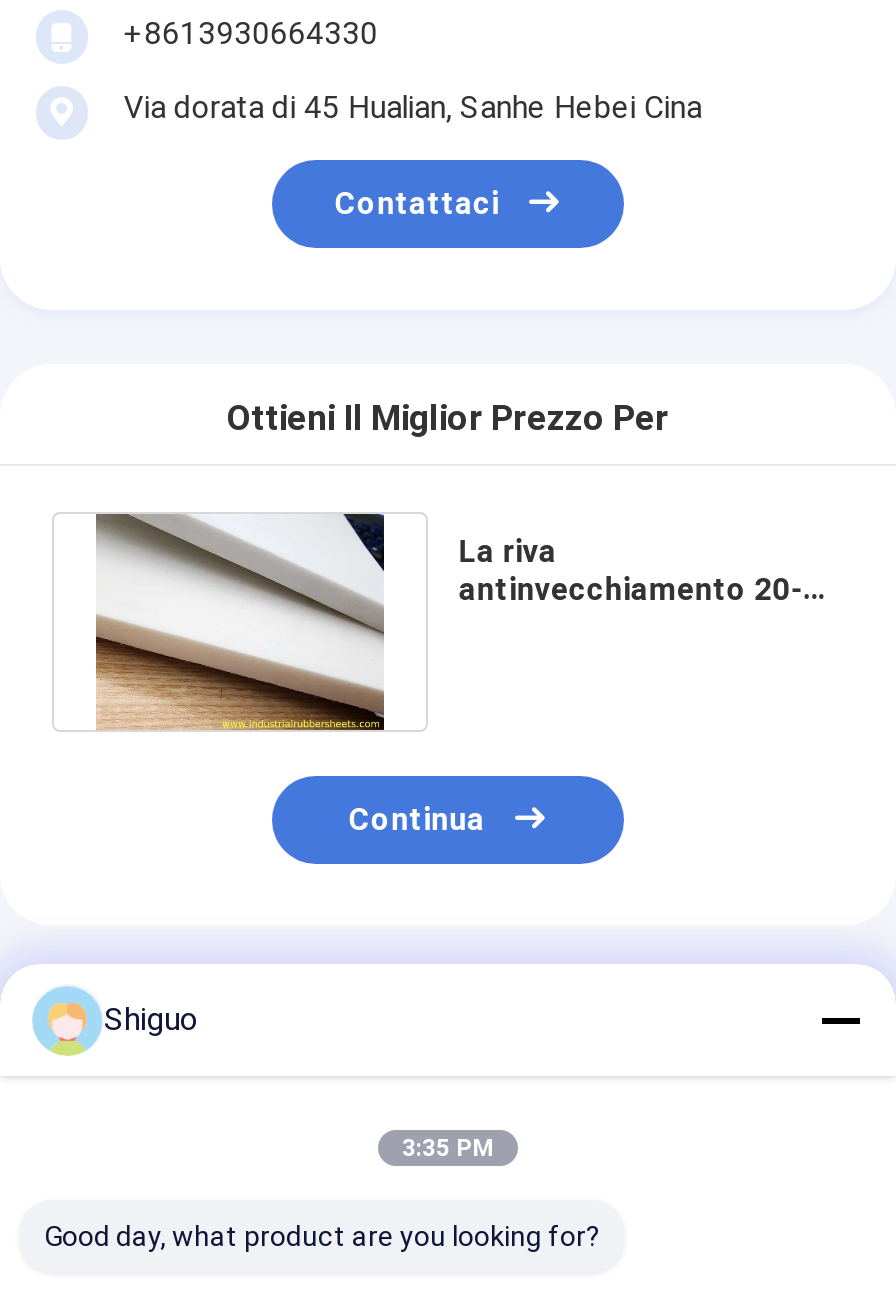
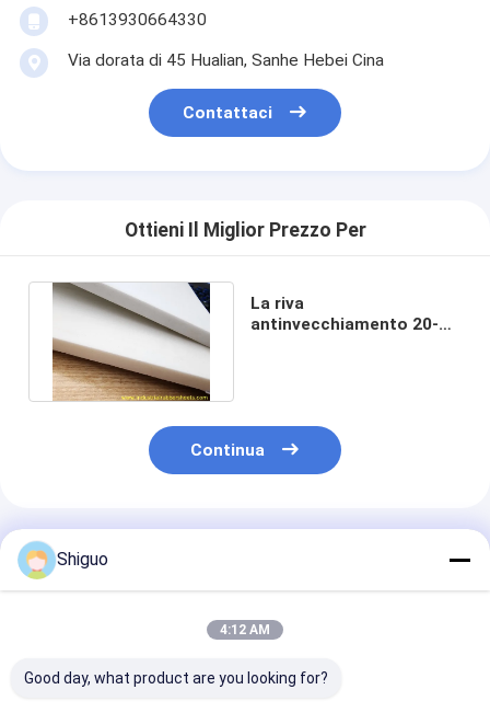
[402,1134,494,1162] 3:35 PM -> [220,622,270,637] 4:12 AM

